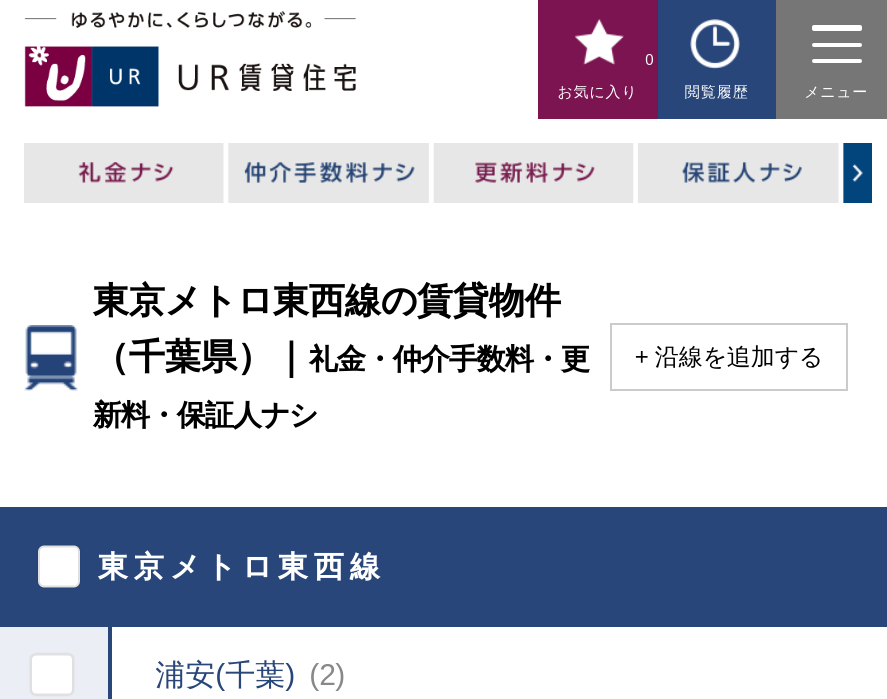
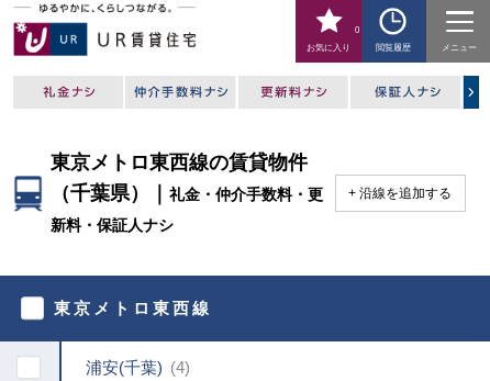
[155,657,335,691] 浦安(千葉) 2 -> [85,358,184,377] 浦安(千葉) 4

